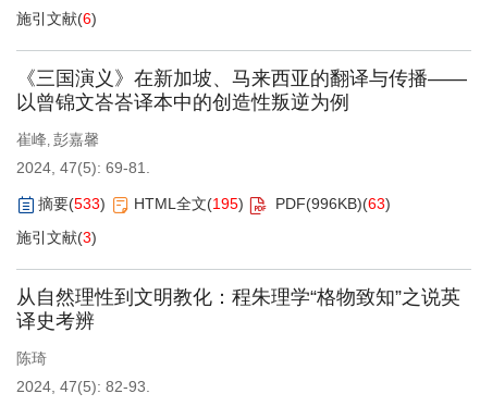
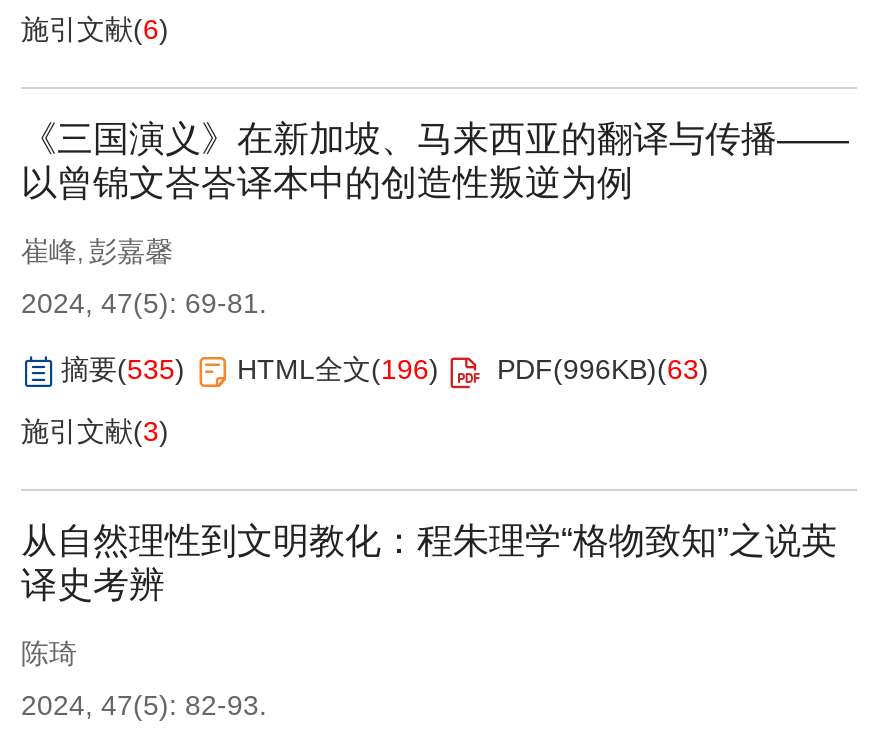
[38,195,106,212] 摘要(533) -> [61,353,185,385] 摘要(535)
[134,195,244,212] HTML全文(195) -> [237,353,439,385] HTML全文(196)

